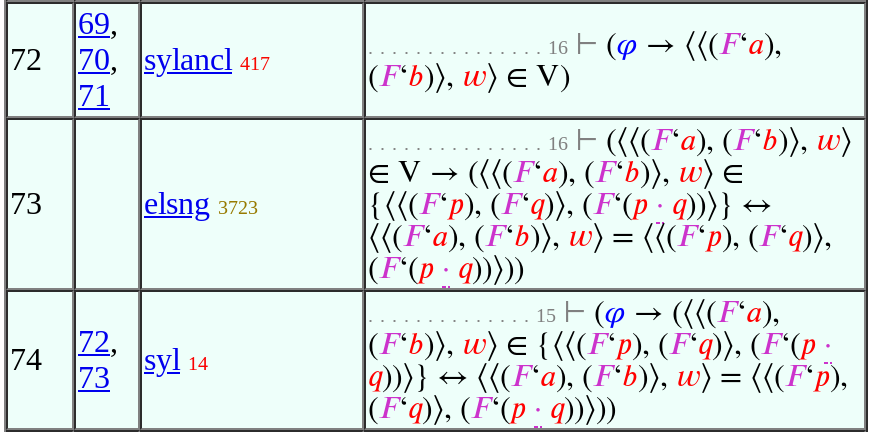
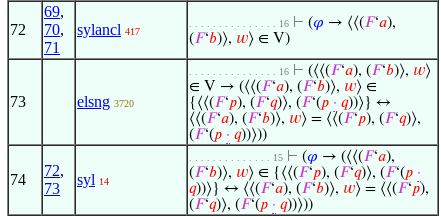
[144,186,258,220] elsng 3723 -> [77,93,134,110] elsng 3720

